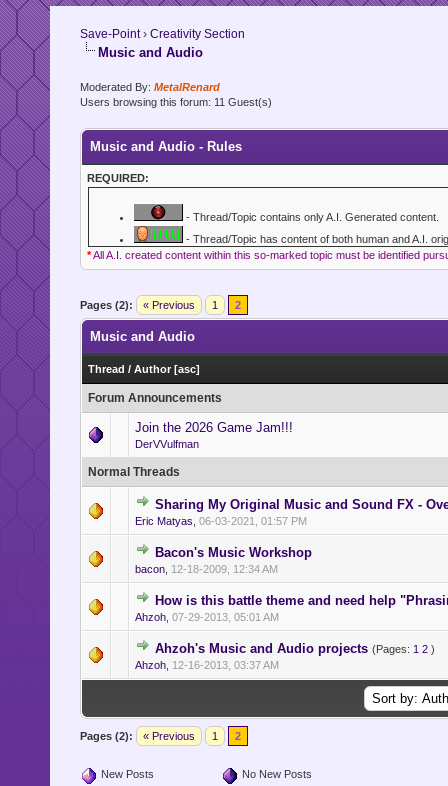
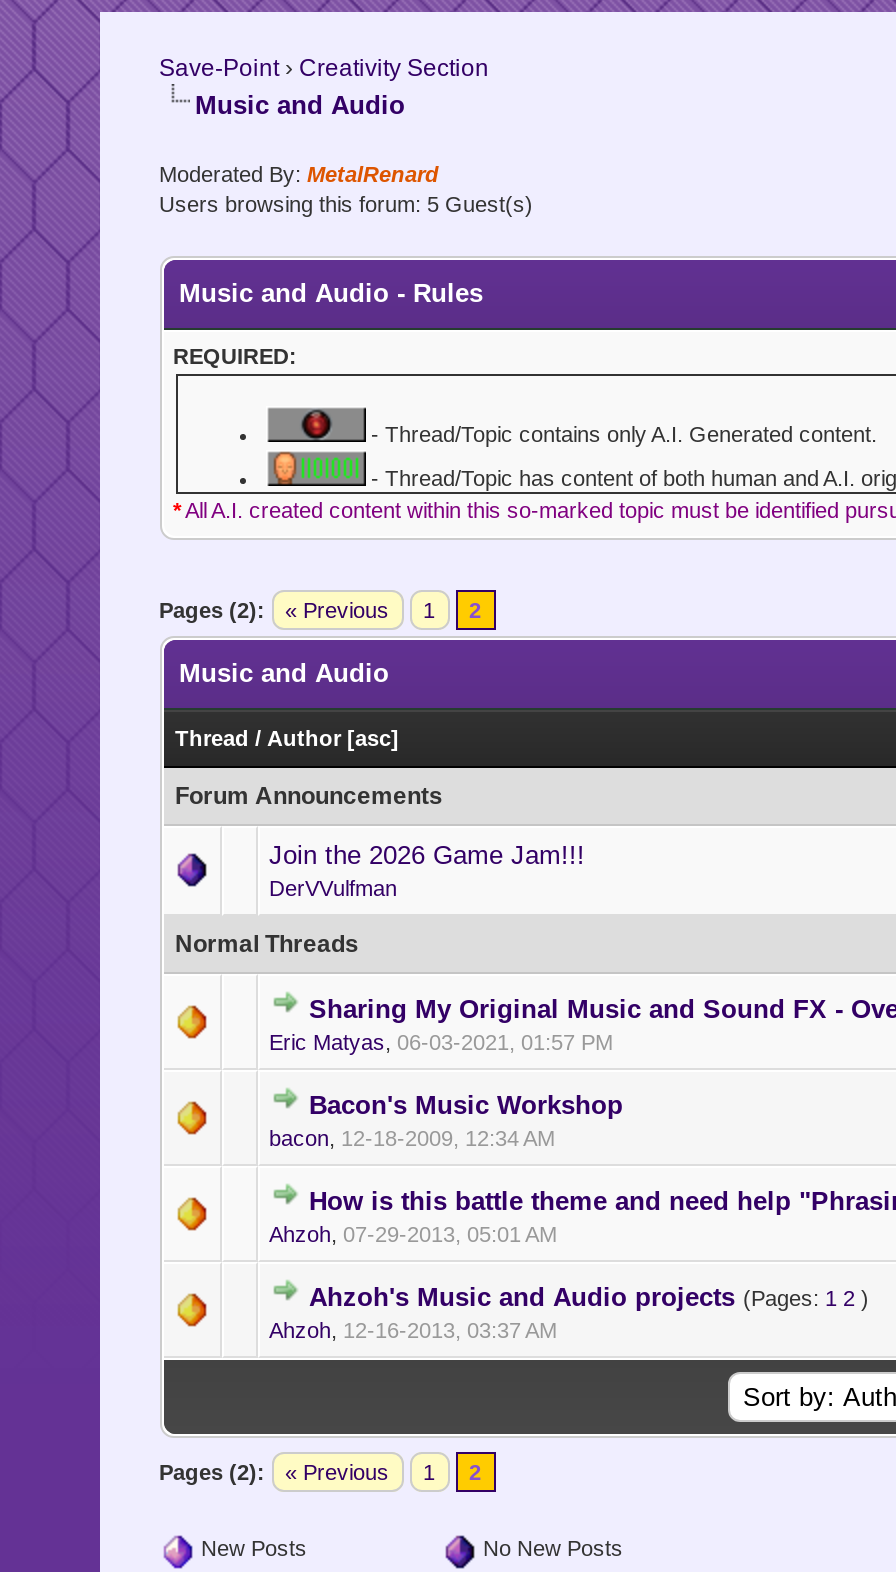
[79,95,271,107] Users browsing this forum: 11 Guest(s) -> [159,191,533,215] Users browsing this forum: 5 Guest(s)

